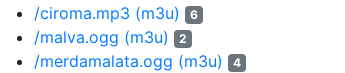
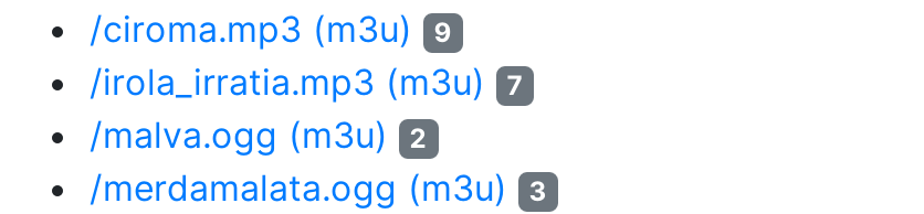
[190,7,198,22] 6 -> [90,15,522,104] 9 | /irola_irratia.mp3 (m3u) | 7
[34,51,241,71] /merdamalata.ogg (m3u) 4 -> [90,165,547,210] /merdamalata.ogg (m3u) 3

